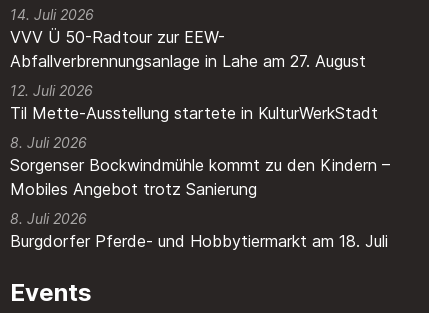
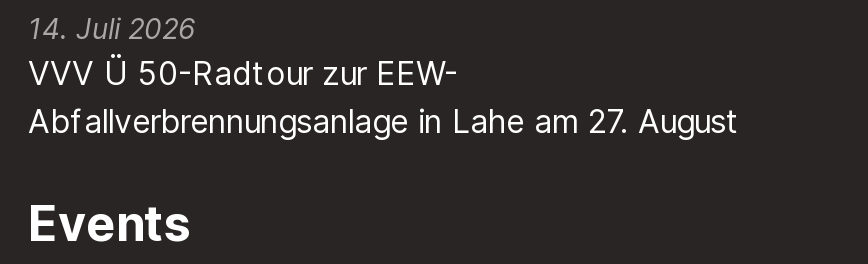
[10,82,93,99] 12. Juli 2026 -> none
[10,103,378,123] Til Mette-Ausstellung startete in KulturWerkStadt -> none
[10,134,87,151] 8. Juli 2026 -> none
[10,155,390,199] Sorgenser Bockwindmühle kommt zu den Kindern – | Mobiles Angebot trotz Sanierung -> none
[10,210,87,227] 8. Juli 2026 -> none
[10,231,388,251] Burgdorfer Pferde- und Hobbytiermarkt am 18. Juli -> none

